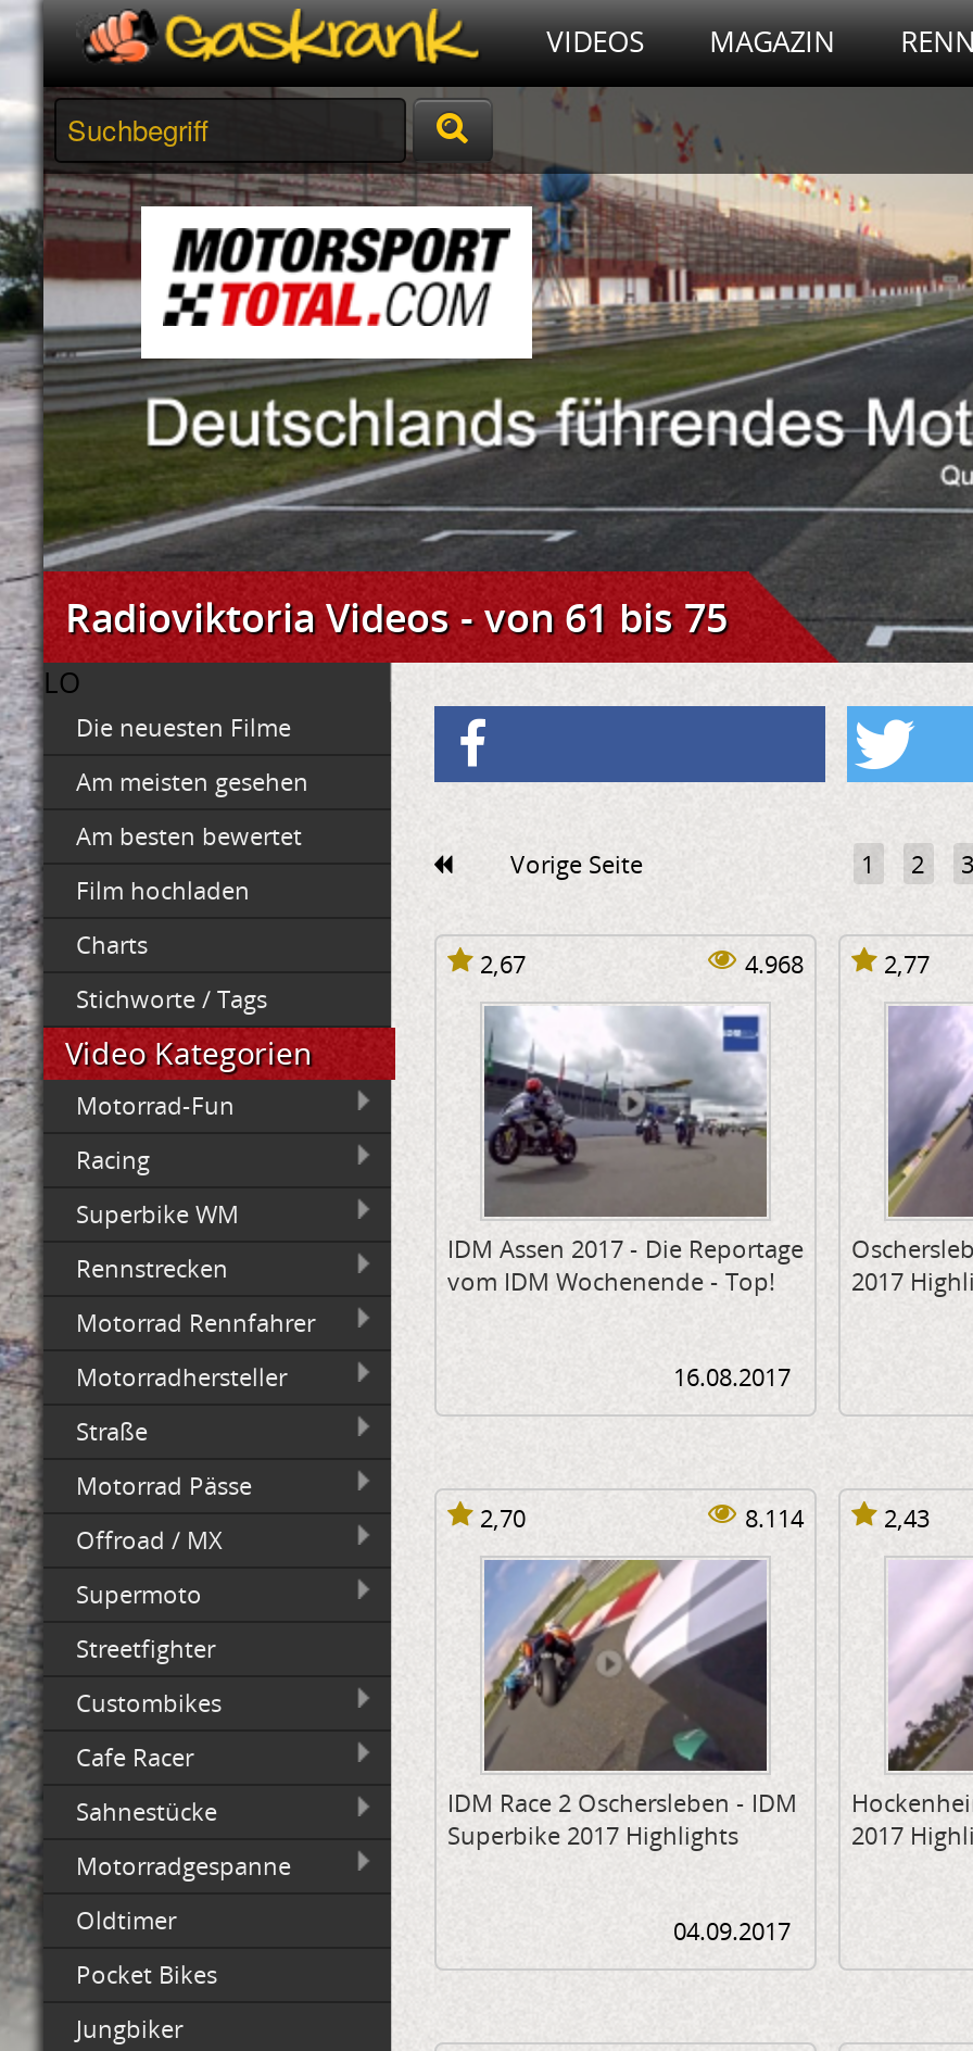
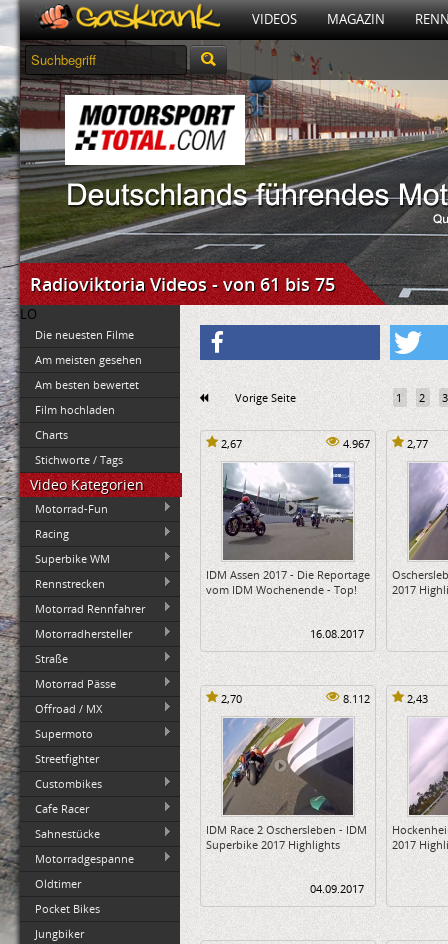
[738,947,804,980] 4.968 -> [340,436,370,451] 4.967
[738,1501,804,1534] 8.114 -> [340,691,370,706] 8.112

